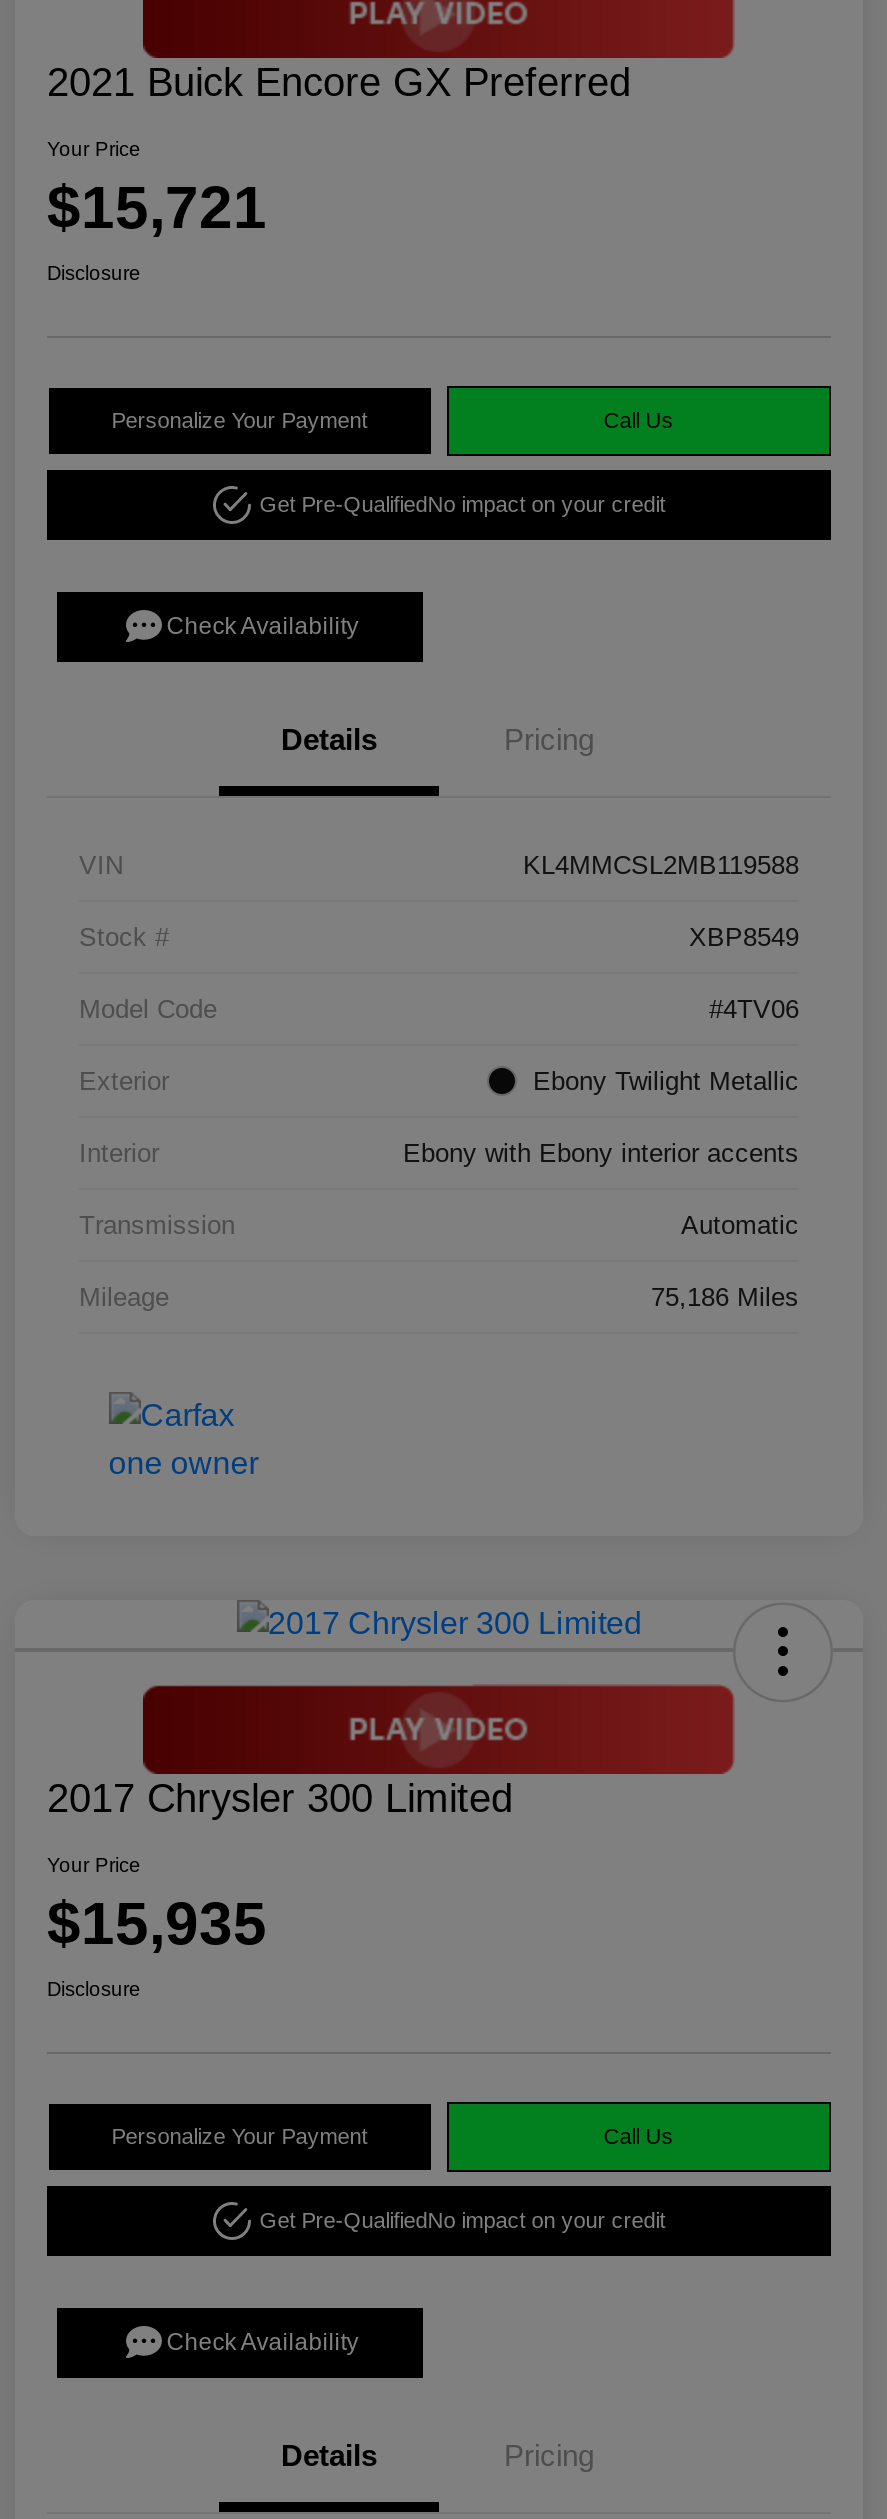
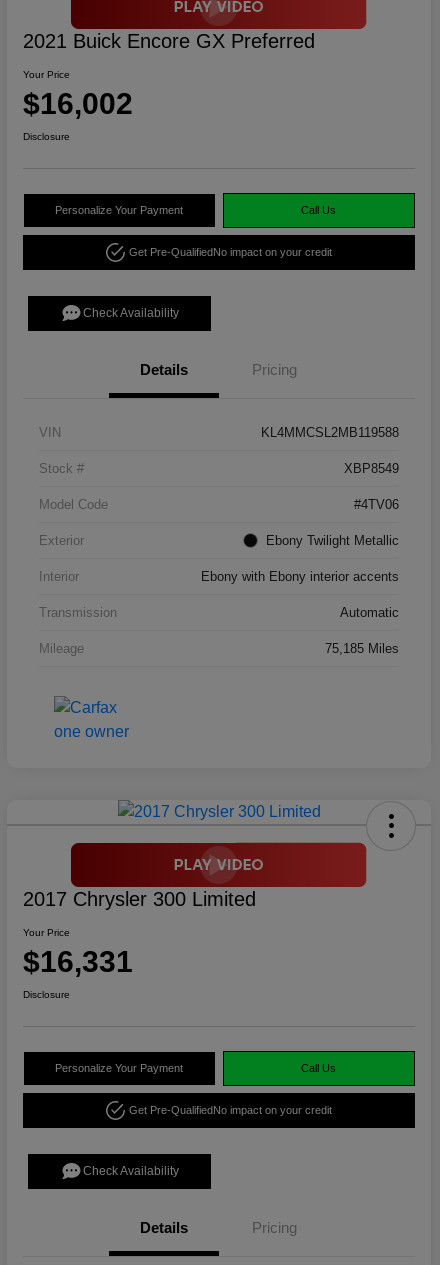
[47,174,267,240] $15,721 -> [23,87,133,120] $16,002
[651,1282,799,1312] 75,186 Miles -> [325,641,399,656] 75,185 Miles
[47,1890,267,1956] $15,935 -> [23,945,133,978] $16,331

